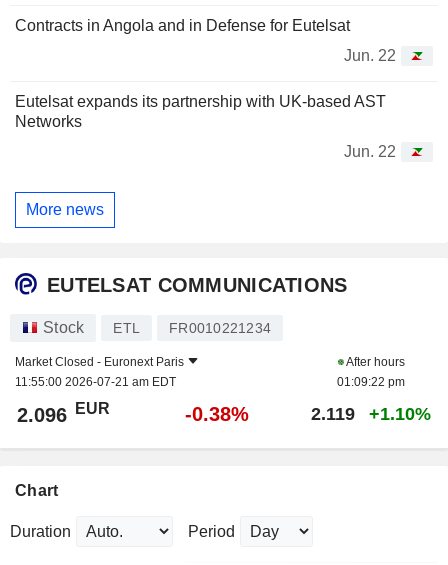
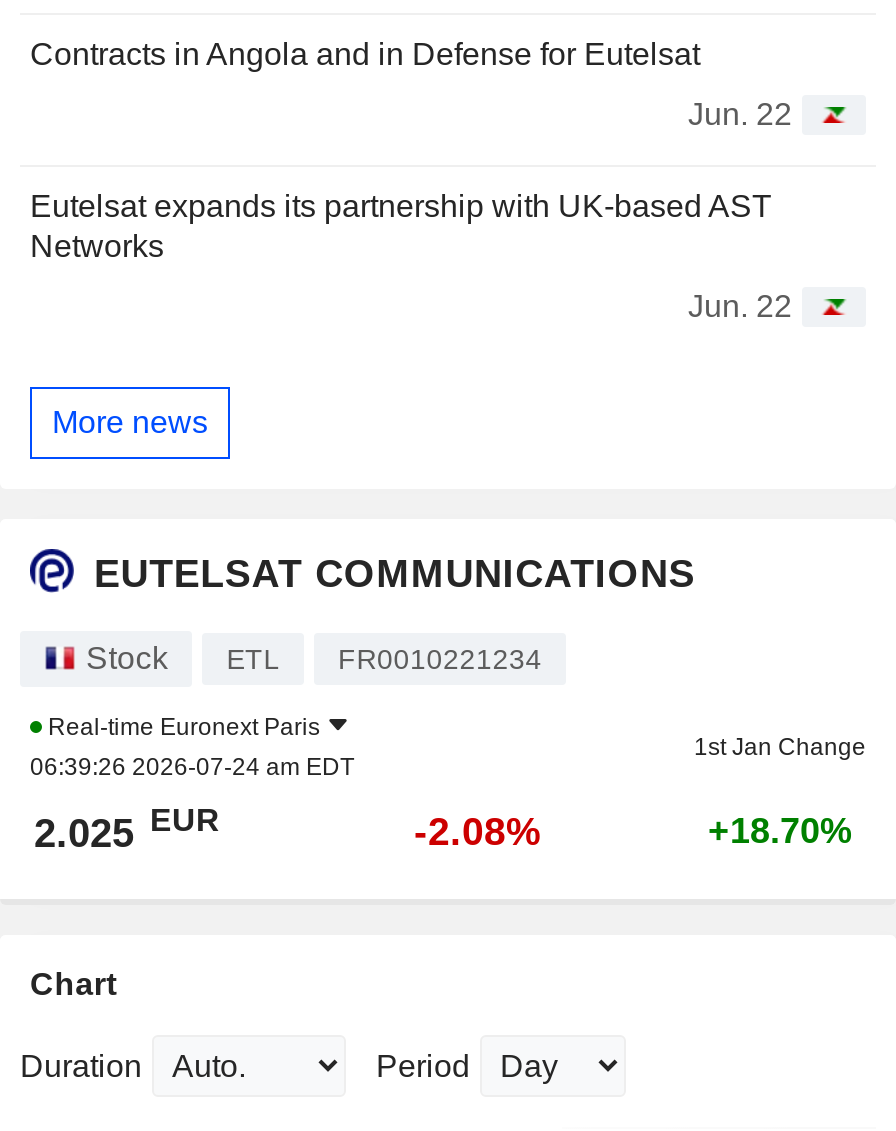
[15,355,184,389] Market Closed - Euronext Paris | 11:55:00 2026-07-21 am EDT -> [30,712,354,780] Real-time Euronext Paris | 06:39:26 2026-07-24 am EDT
[337,355,405,389] After hours | 01:09:22 pm -> [694,732,866,760] 1st Jan Change
[17,400,431,426] 2.096 EUR | -0.38% | 2.119 | +1.10% -> [34,803,852,854] 2.025 EUR | -2.08% | +18.70%

